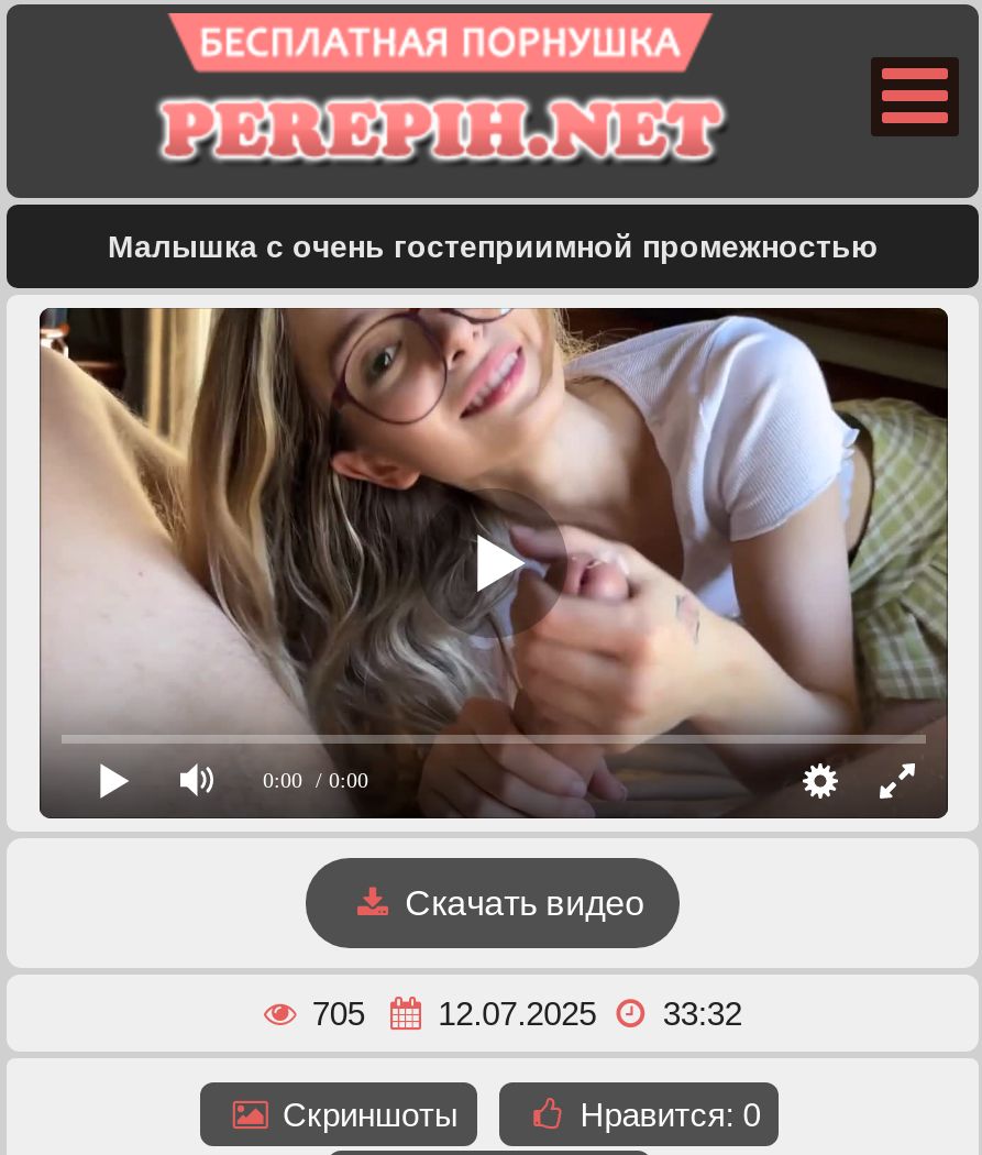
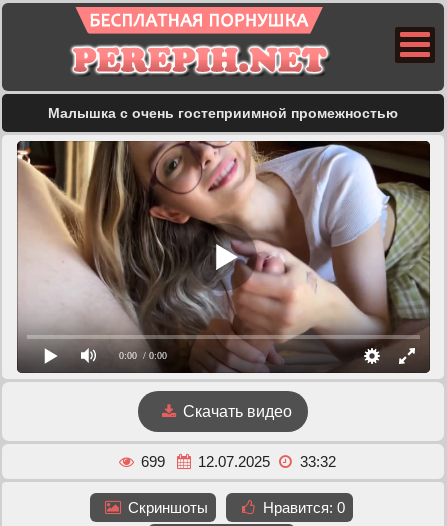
[303,995,742,1032] 705 12.07.2025 33:32 -> [137,453,336,470] 699 12.07.2025 33:32

